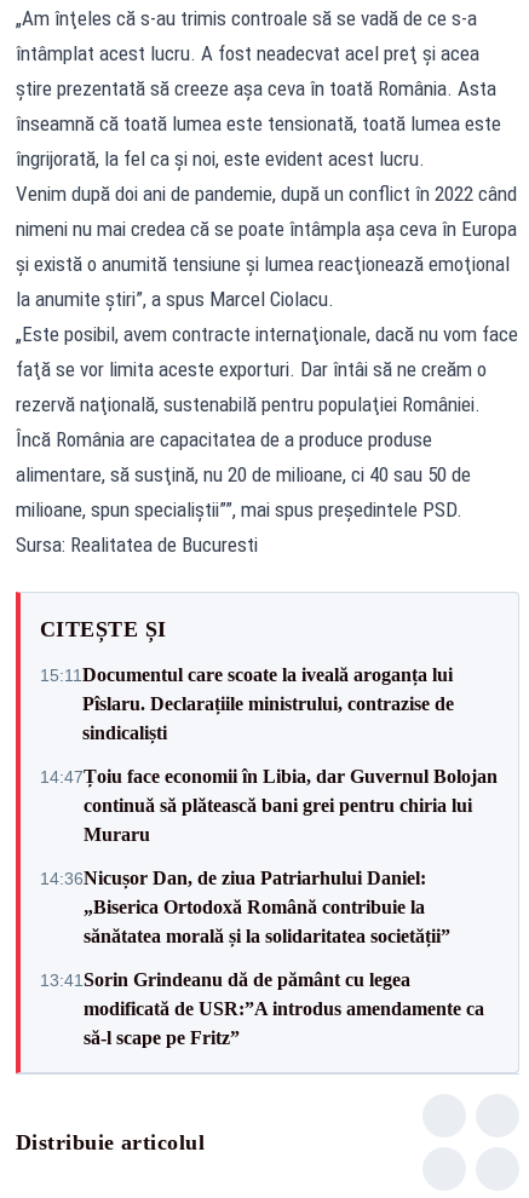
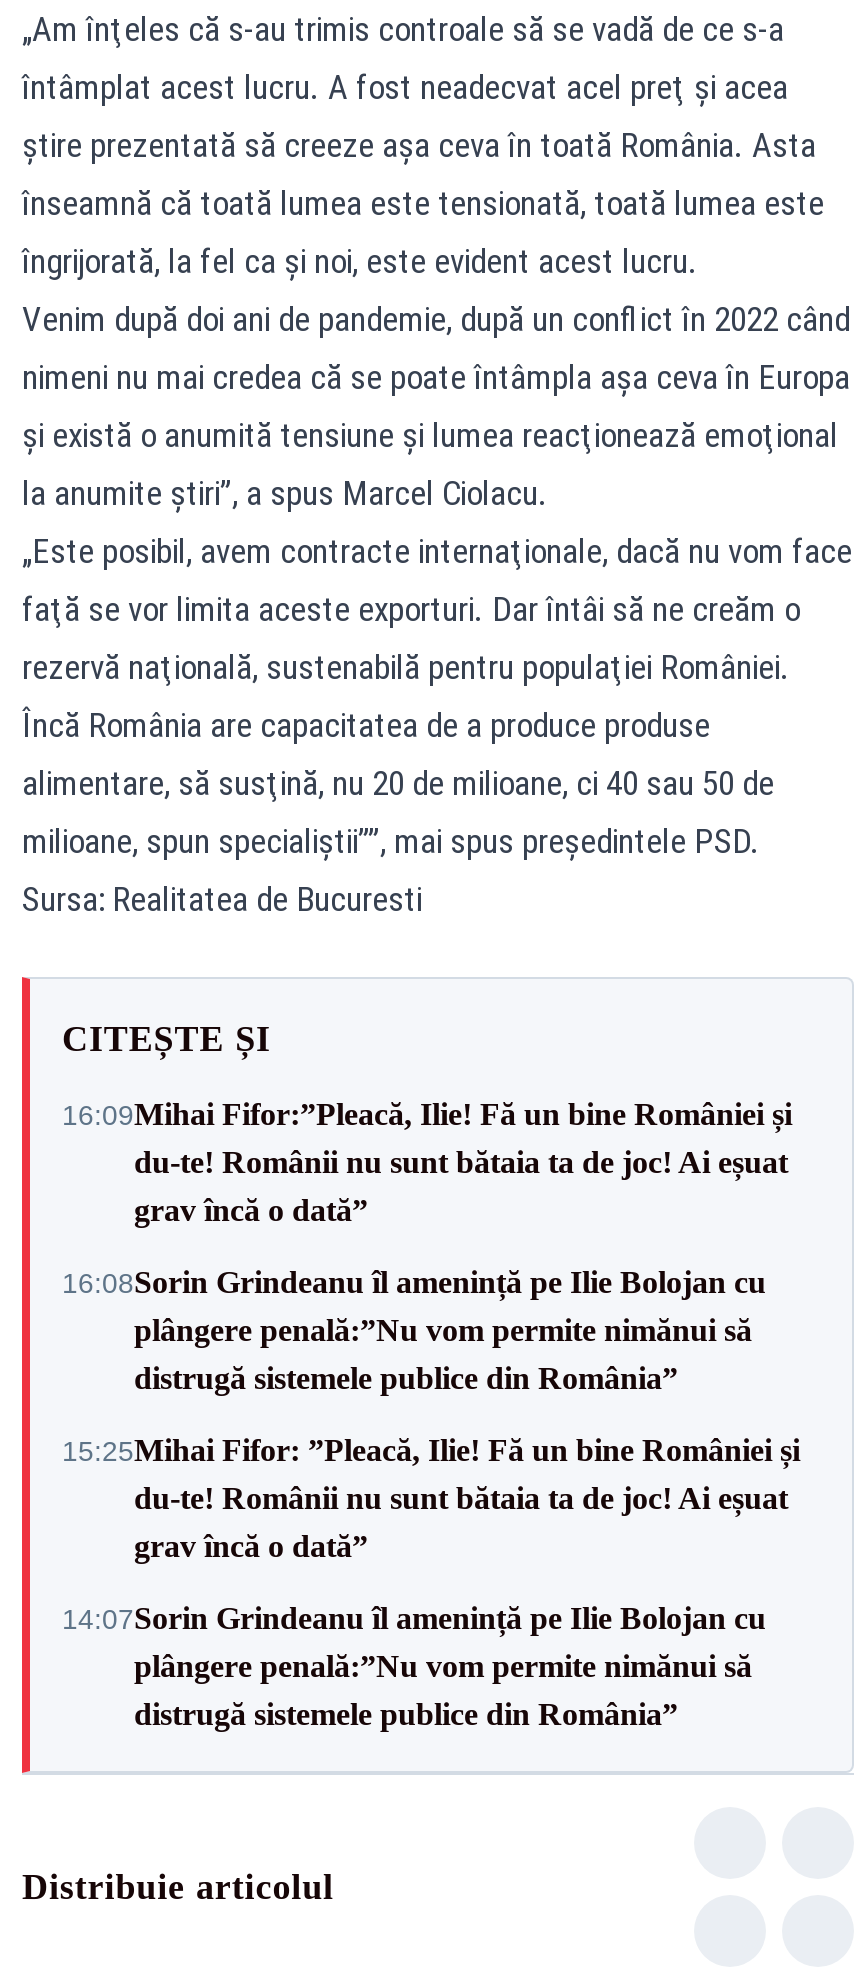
[40,664,454,742] 15:11Documentul care scoate la iveală aroganța lui | Pîslaru. Declarațiile ministrului, contrazise de | sindicaliști -> [62,1097,792,1227] 16:09Mihai Fifor:”Pleacă, Ilie! Fă un bine României și | du-te! Românii nu sunt bătaia ta de joc! Ai eșuat | grav încă o dată”
[40,765,498,844] 14:47Țoiu face economii în Libia, dar Guvernul Bolojan | continuă să plătească bani grei pentru chiria lui | Muraru -> [62,1265,766,1395] 16:08Sorin Grindeanu îl amenință pe Ilie Bolojan cu | plângere penală:”Nu vom permite nimănui să | distrugă sistemele publice din România”
[40,867,450,946] 14:36Nicușor Dan, de ziua Patriarhului Daniel: | „Biserica Ortodoxă Română contribuie la | sănătatea morală și la solidaritatea societății” -> [62,1433,800,1563] 15:25Mihai Fifor: ”Pleacă, Ilie! Fă un bine României și | du-te! Românii nu sunt bătaia ta de joc! Ai eșuat | grav încă o dată”
[40,969,484,1047] 13:41Sorin Grindeanu dă de pământ cu legea | modificată de USR:”A introdus amendamente ca | să-l scape pe Fritz” -> [62,1601,766,1731] 14:07Sorin Grindeanu îl amenință pe Ilie Bolojan cu | plângere penală:”Nu vom permite nimănui să | distrugă sistemele publice din România”

